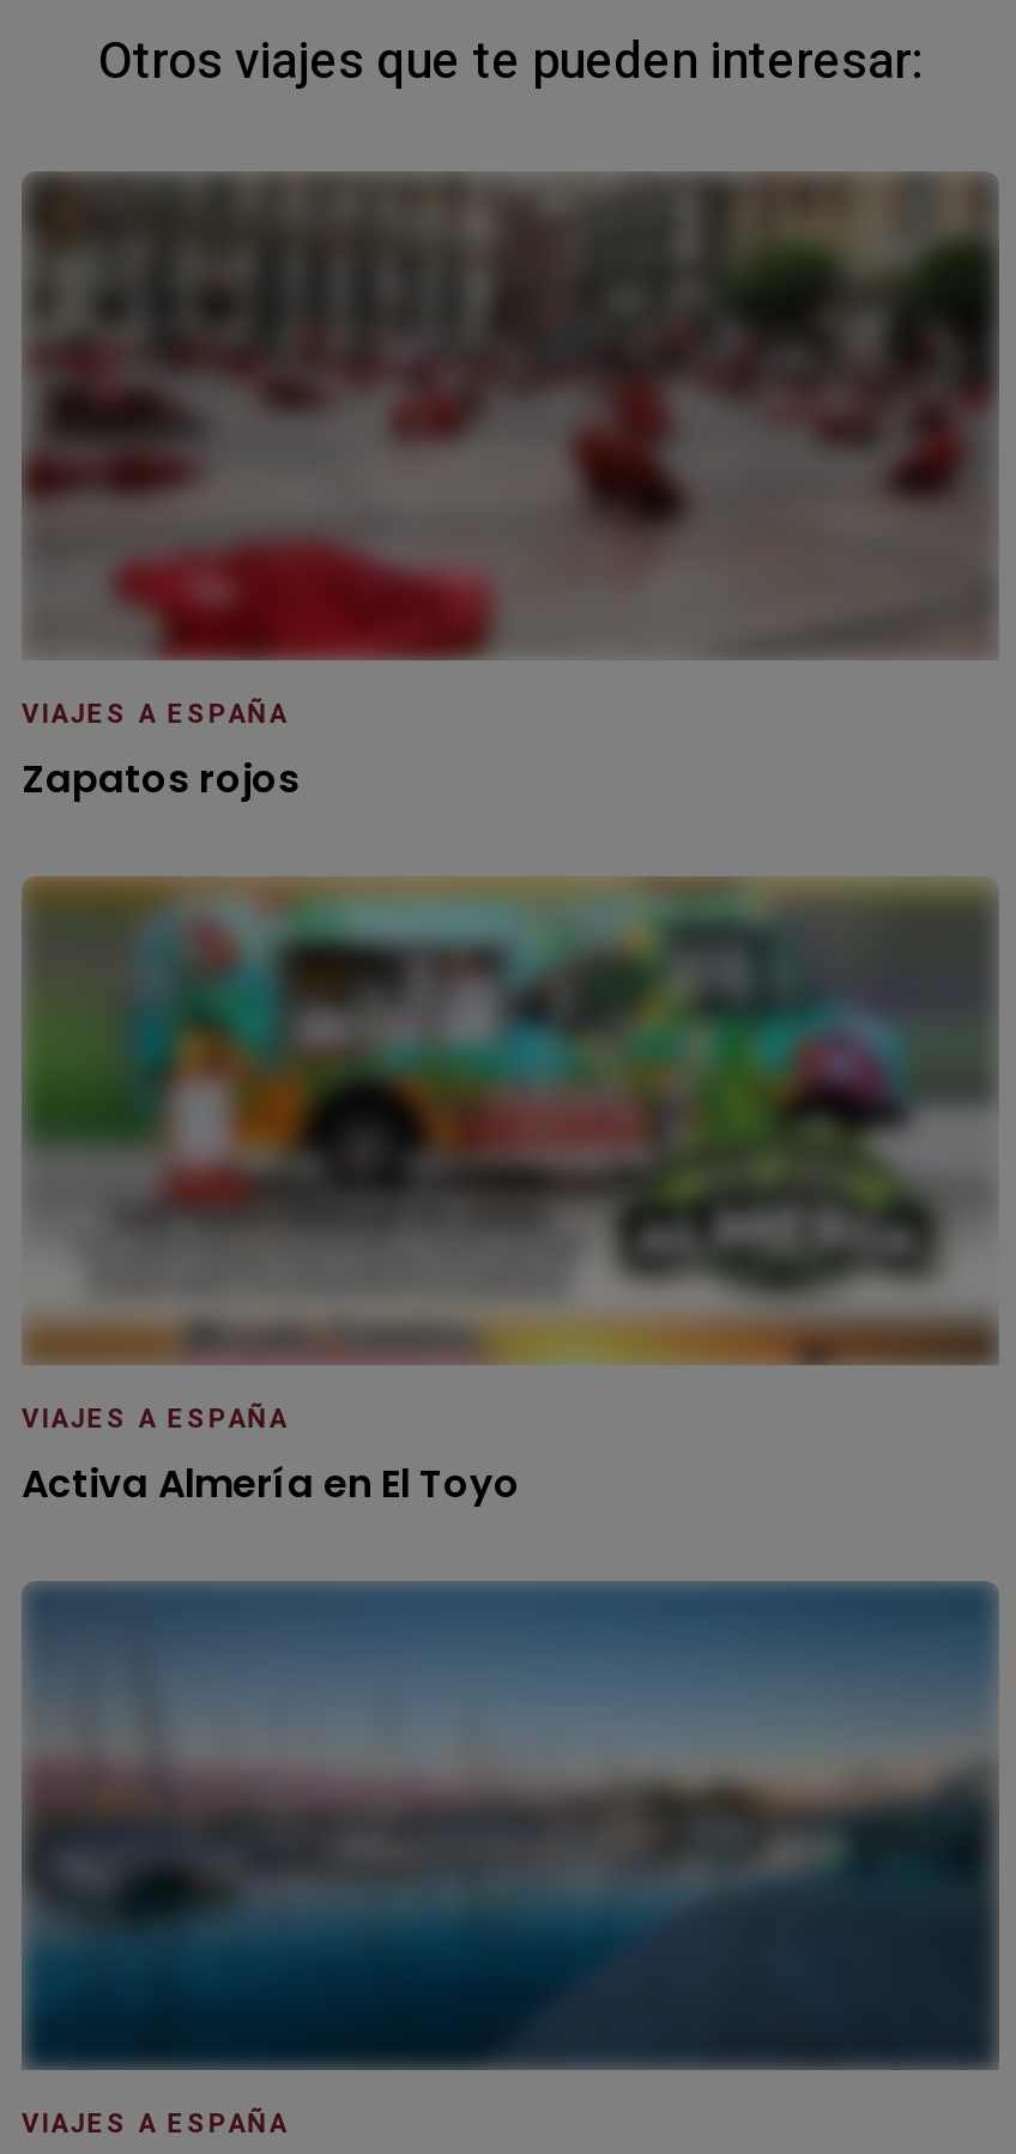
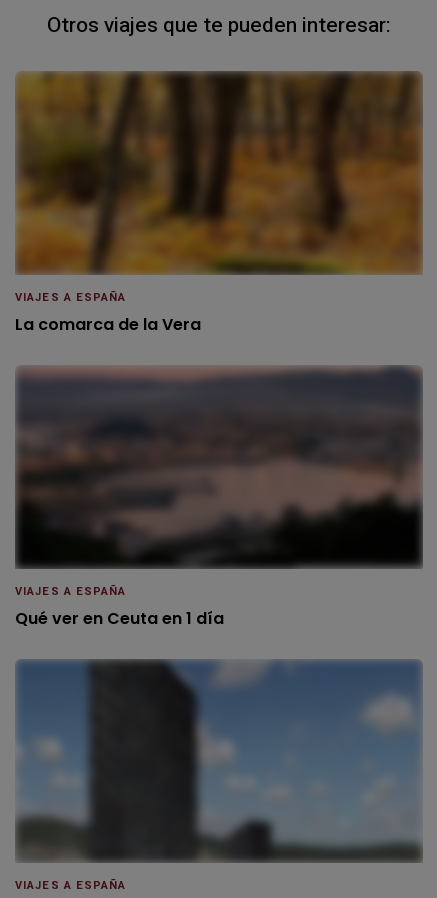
[22,171,999,806] [image] | Zapatos rojos -> [15,71,423,336] [image] | La comarca de la Vera
[22,876,999,1511] [image] | Activa Almería en El Toyo -> [14,365,424,630] [image] | Qué ver en Ceuta en 1 día
[22,1581,999,2070] [image] -> [15,659,422,863] [image]

